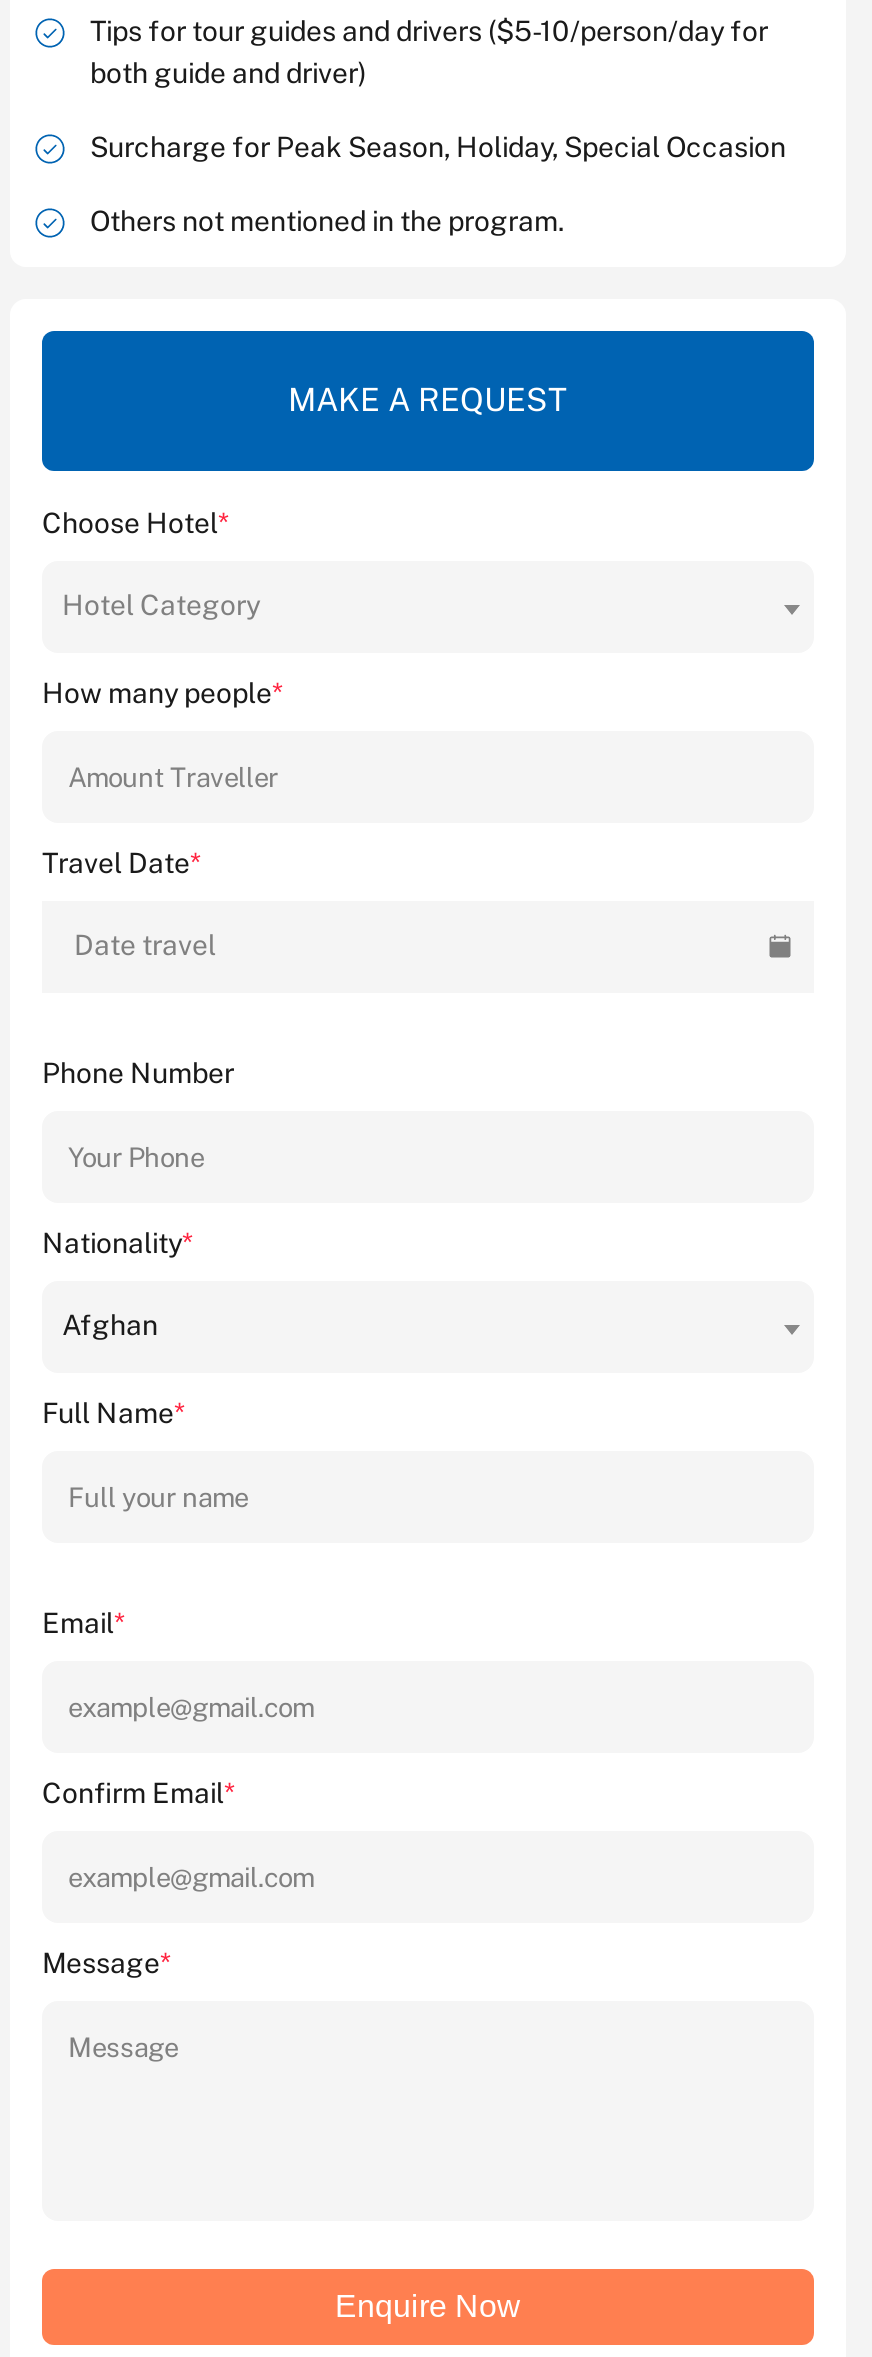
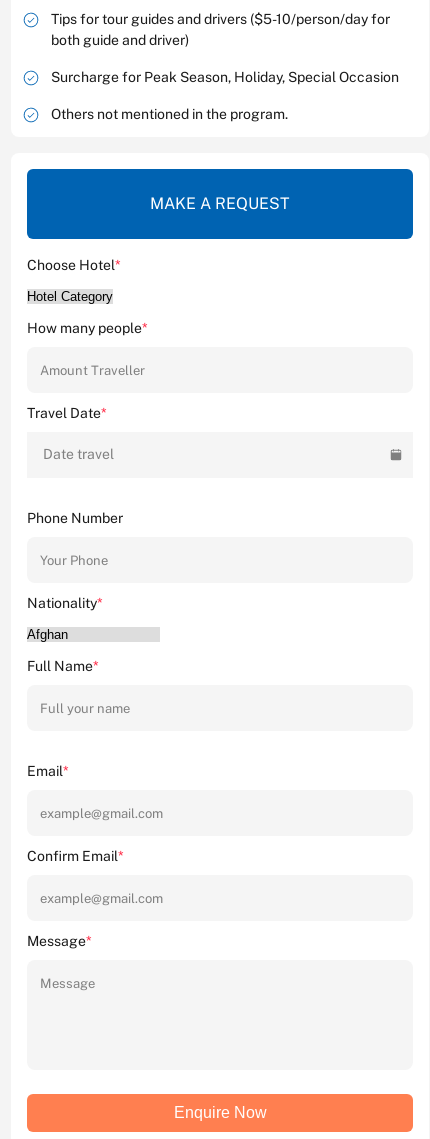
[62,589,260,621] Hotel Category -> none
[62,1309,158,1341] Afghan -> none

